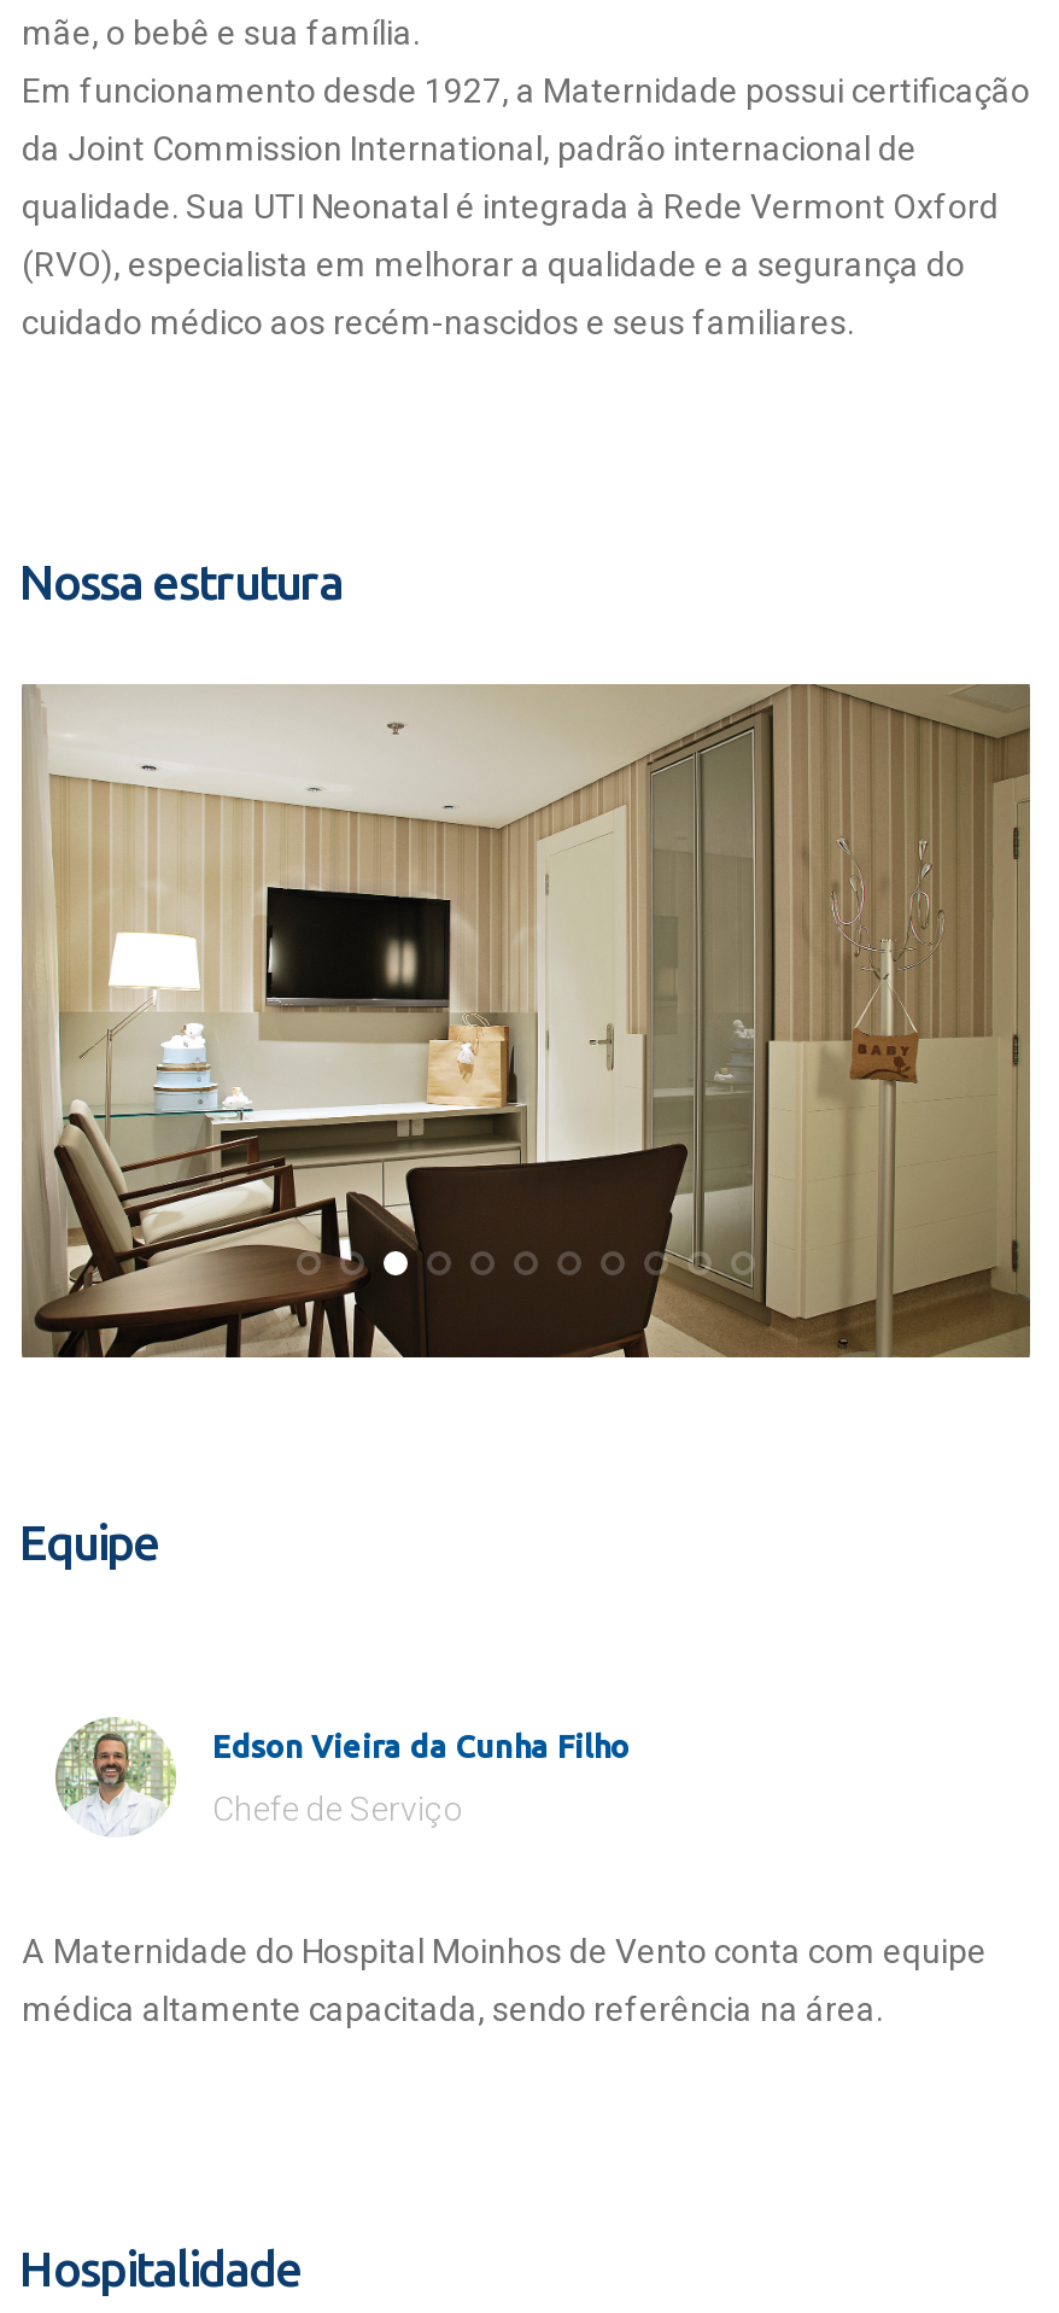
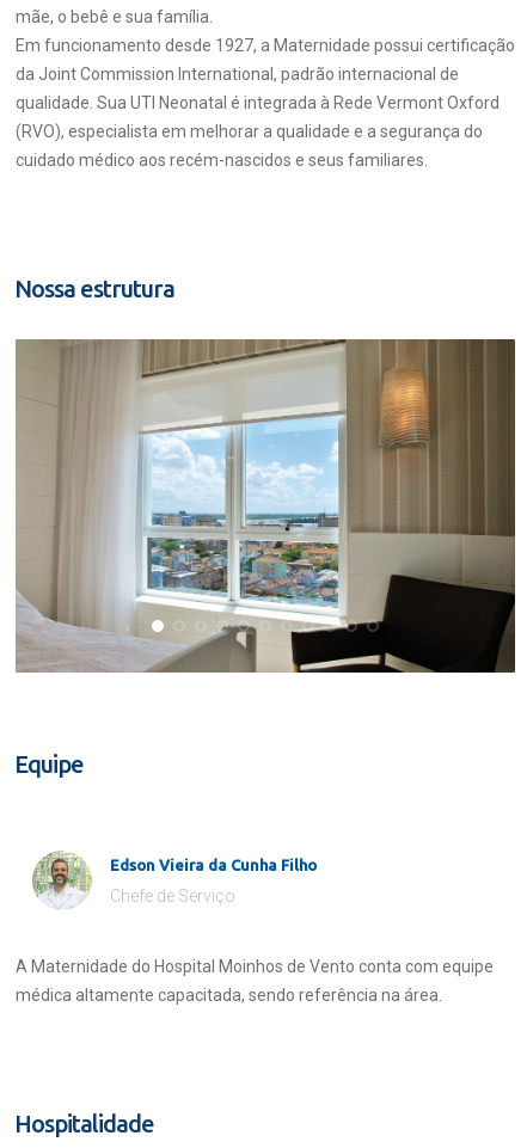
[22,684,1032,1360] [image] -> [16,339,516,674] [image]

